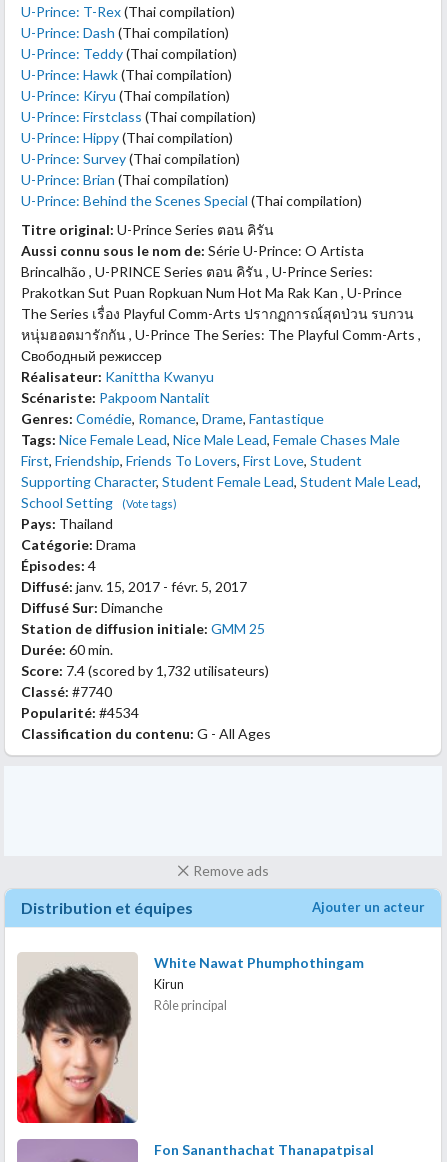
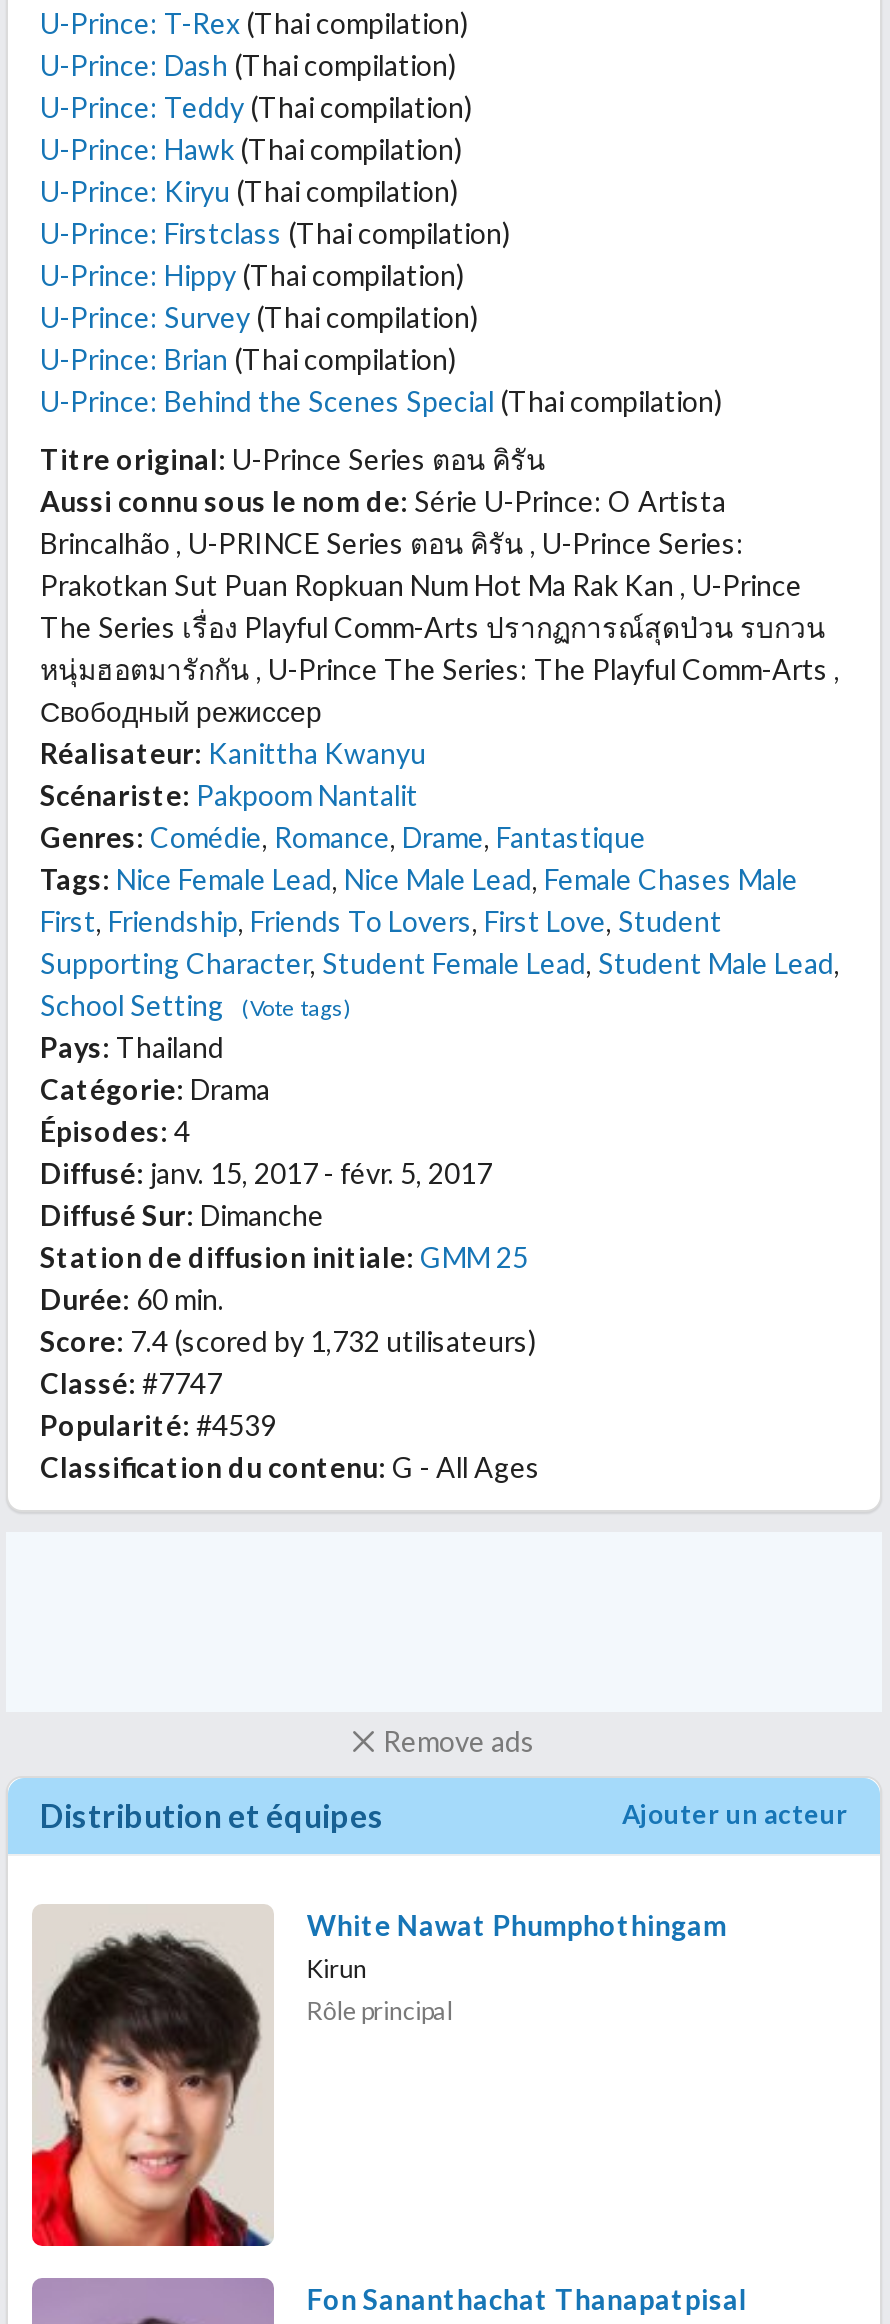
[21,683,112,700] Classé: #7740 -> [40,1365,222,1399] Classé: #7747
[21,704,139,721] Popularité: #4534 -> [40,1407,276,1441] Popularité: #4539

